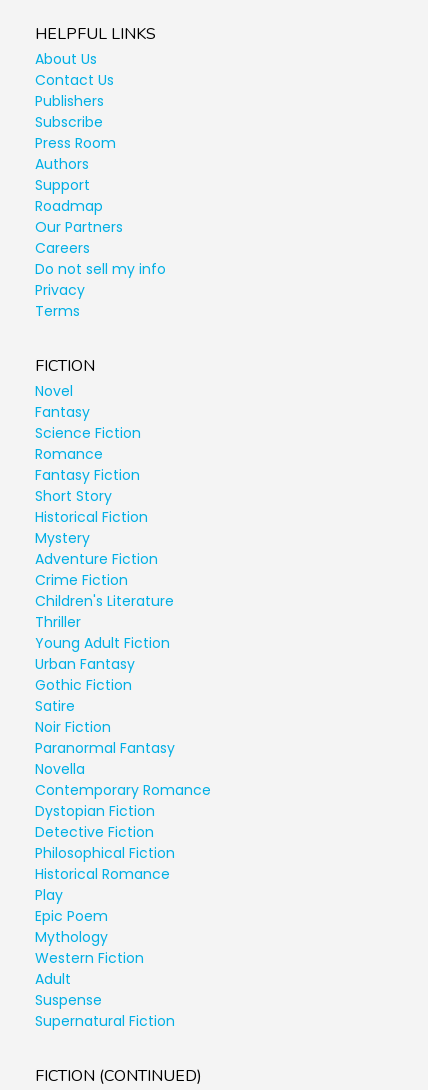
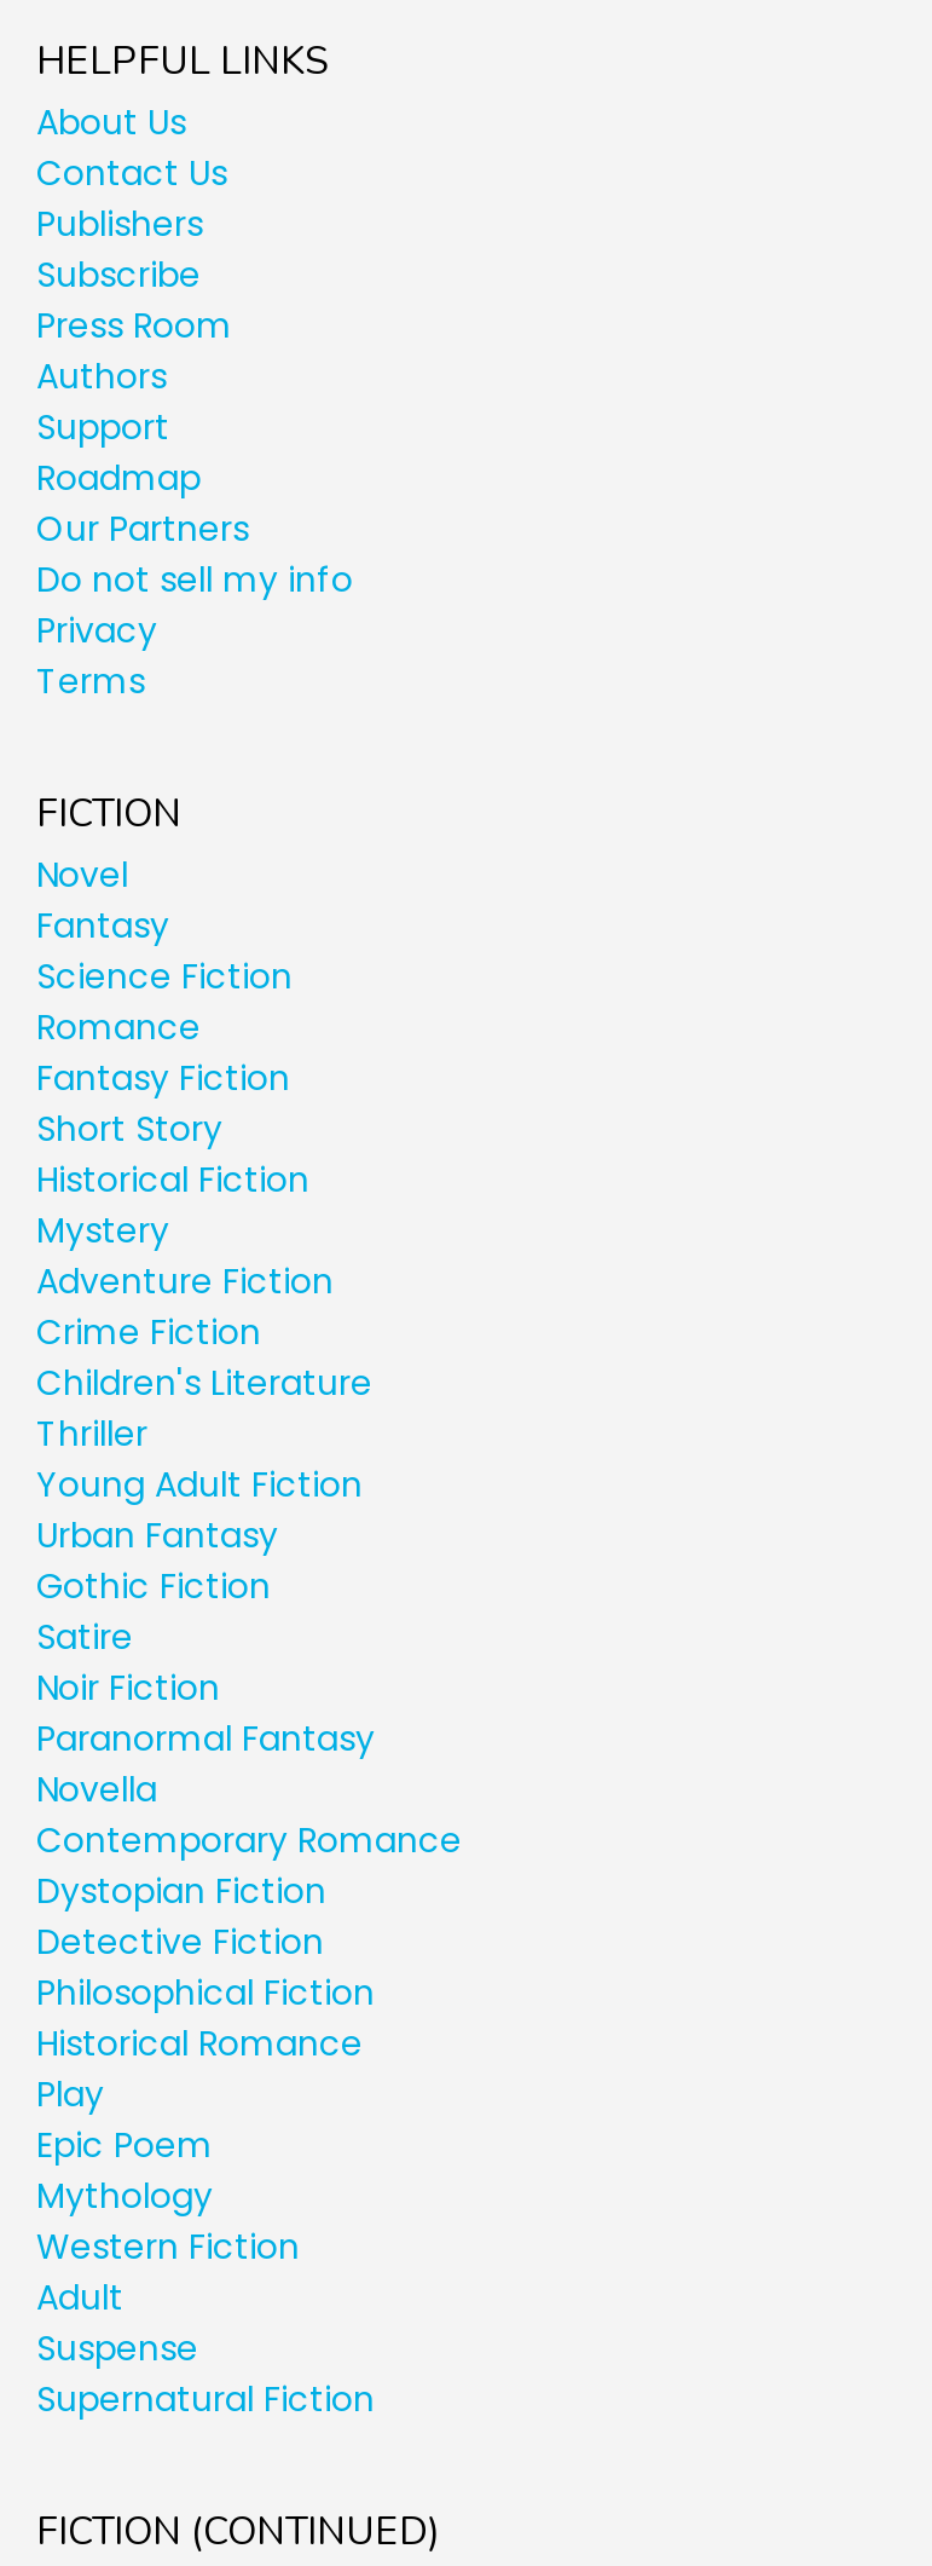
[35,238,90,258] Careers -> none

